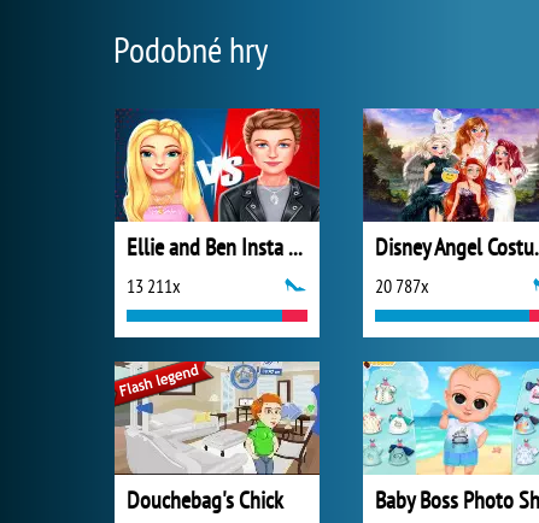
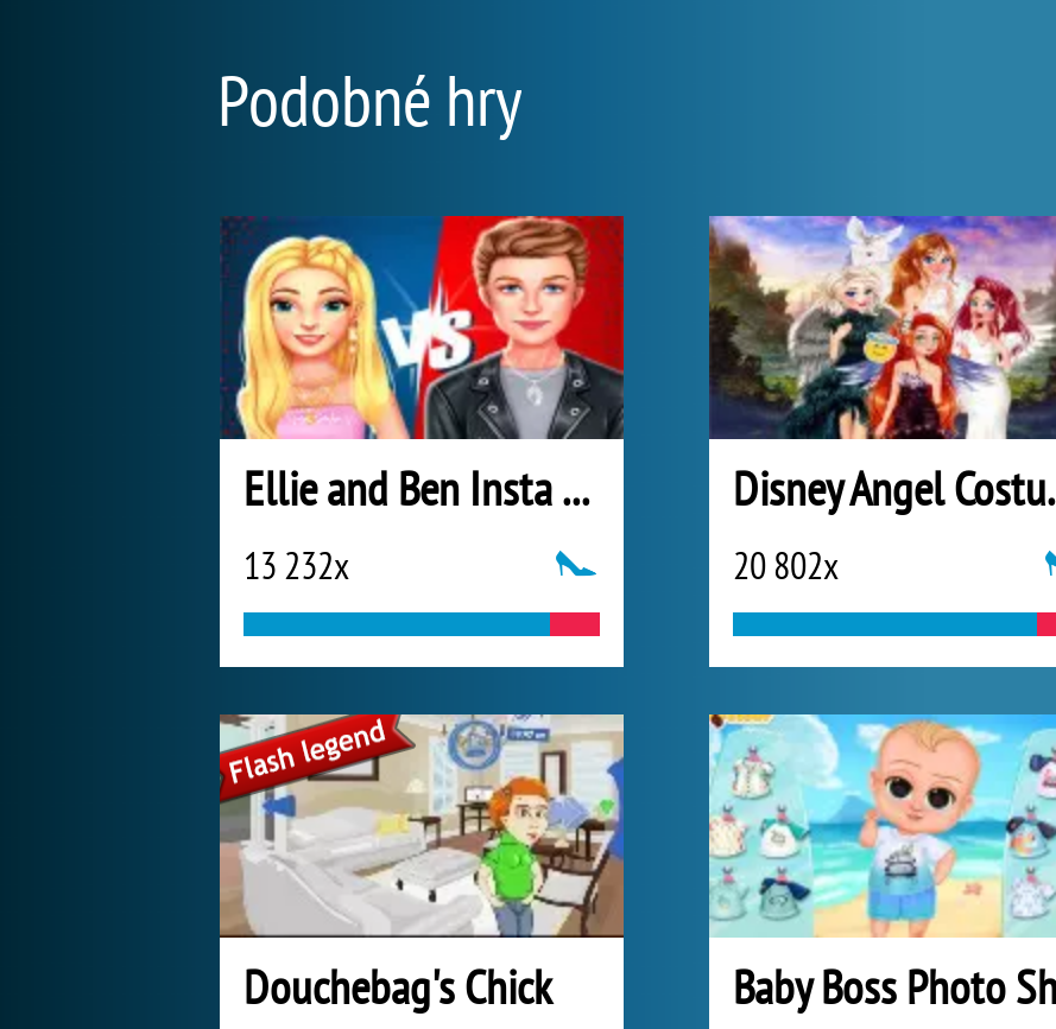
[127,274,181,298] 13 211x -> [244,541,350,589] 13 232x
[375,274,429,298] 20 787x -> [733,541,840,589] 20 802x

